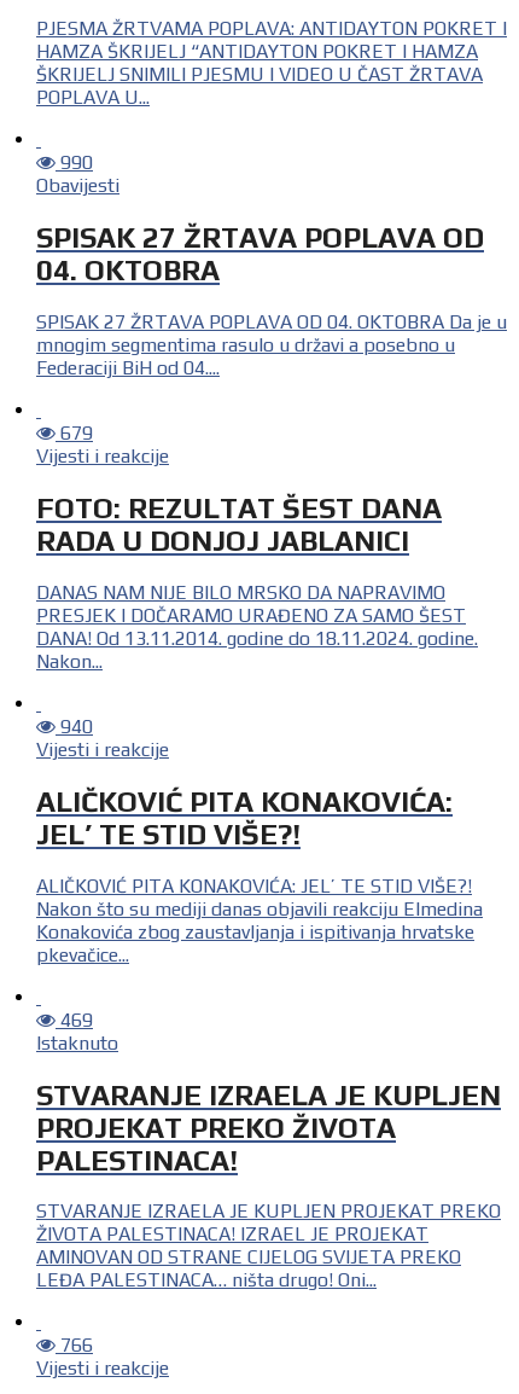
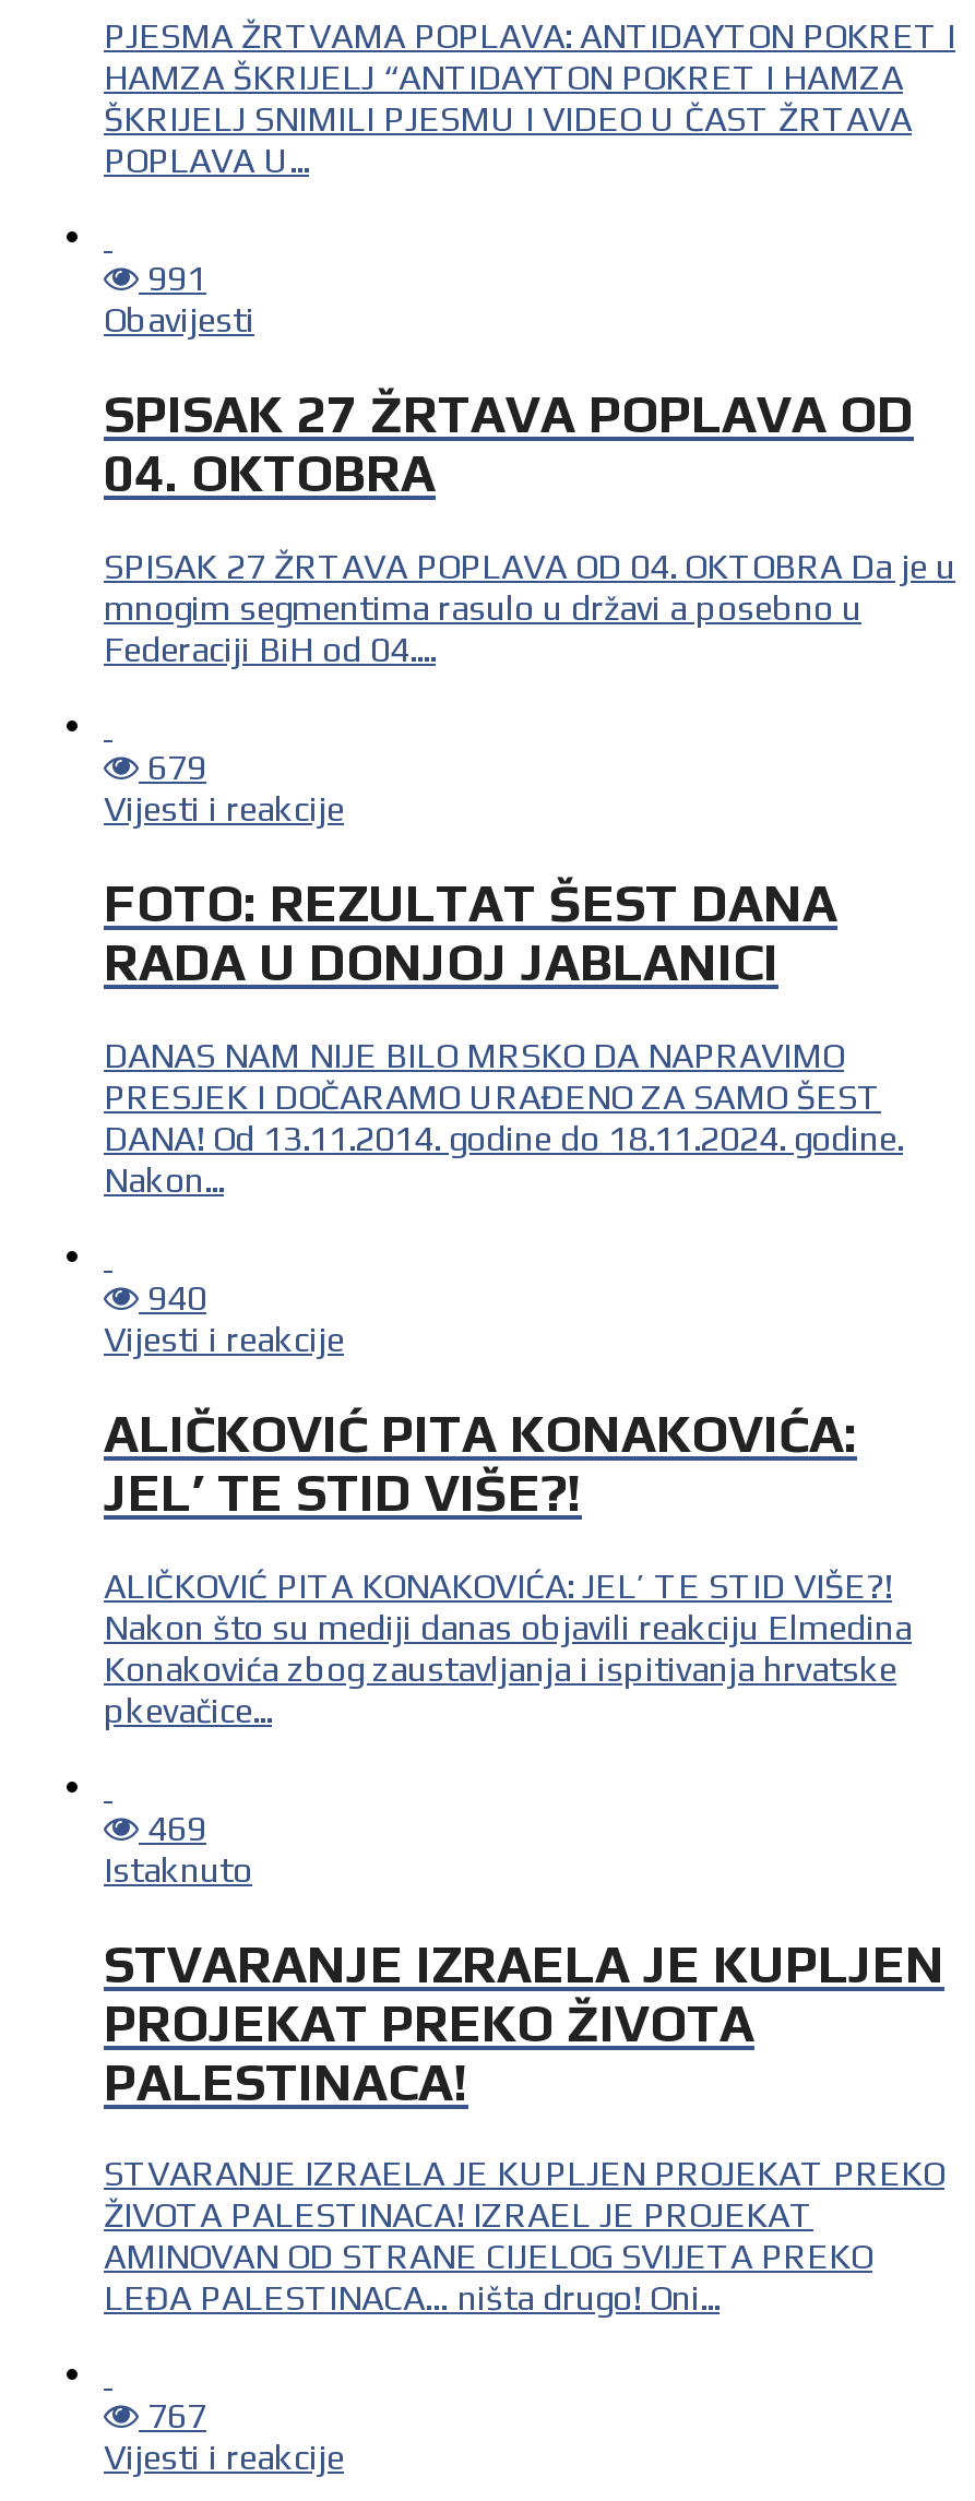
[60,151,93,174] 990 -> [147,258,206,300] 991
[60,1334,93,1357] 766 -> [147,2396,206,2437] 767

